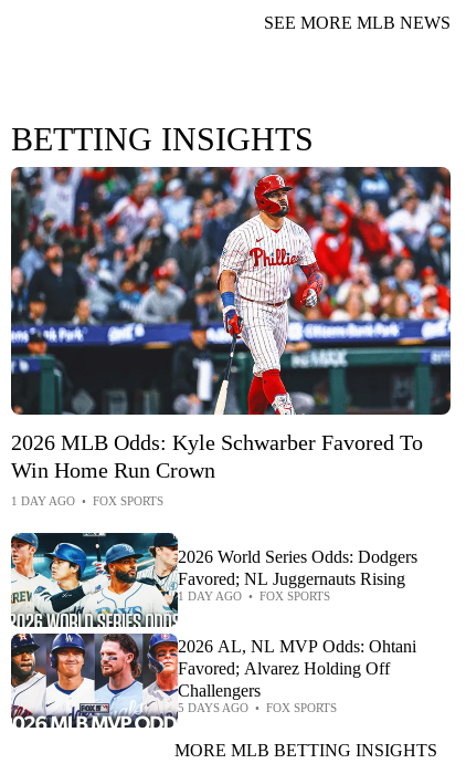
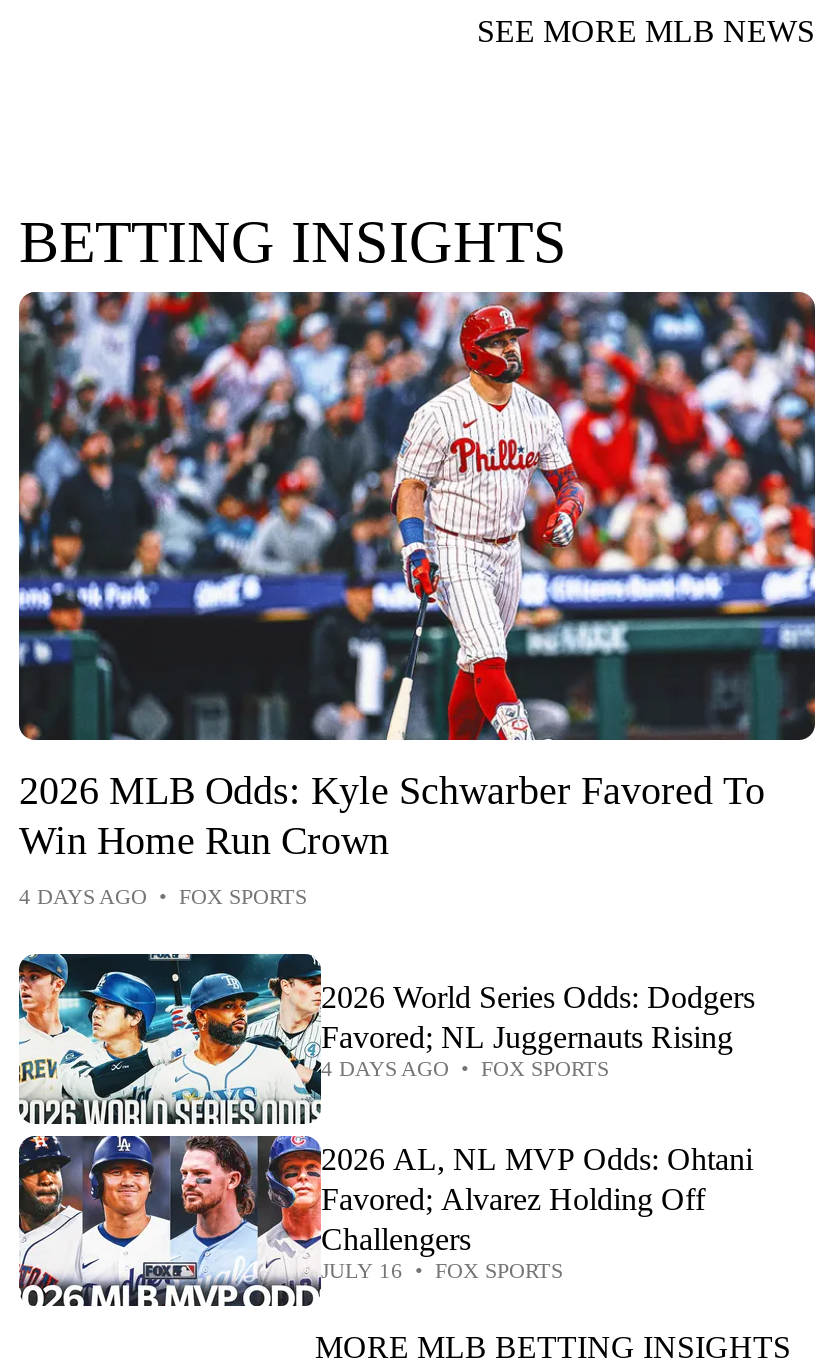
[11,494,163,507] 1 DAY AGO • FOX SPORTS -> [19,883,307,907] 4 DAYS AGO • FOX SPORTS
[178,589,330,602] 1 DAY AGO • FOX SPORTS -> [321,1055,609,1079] 4 DAYS AGO • FOX SPORTS
[178,701,337,714] 5 DAYS AGO • FOX SPORTS -> [321,1257,563,1281] JULY 16 • FOX SPORTS

